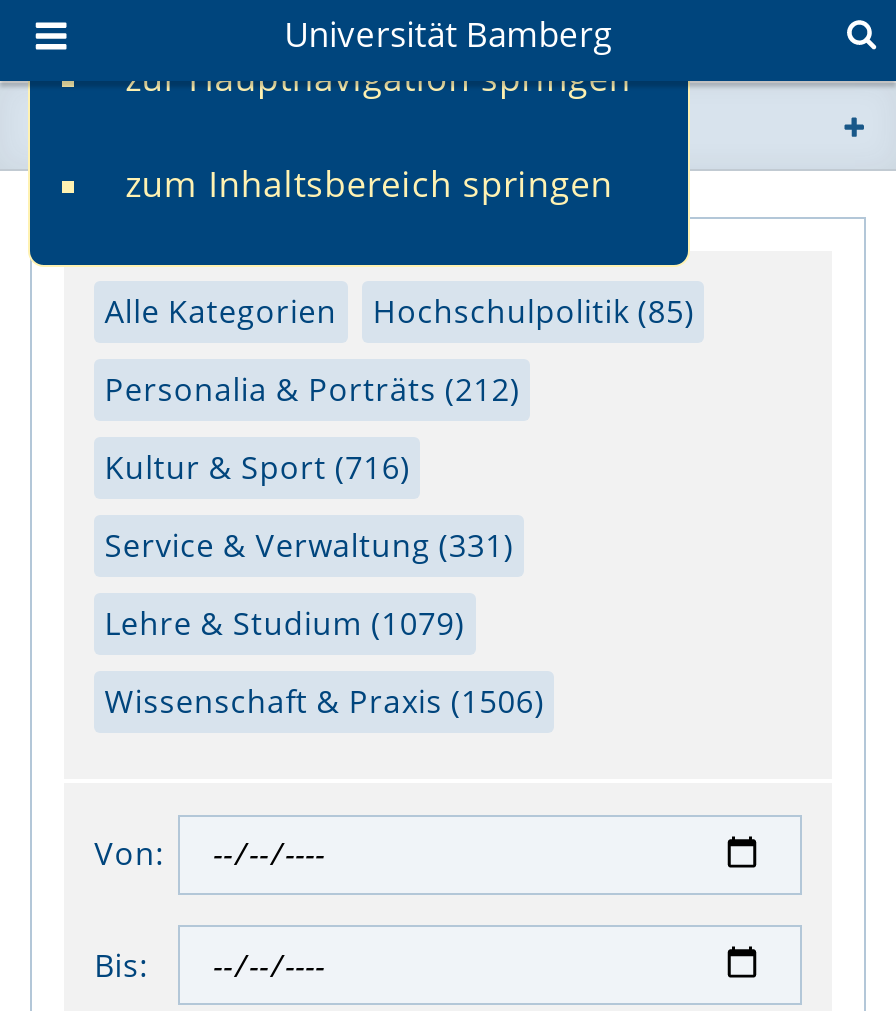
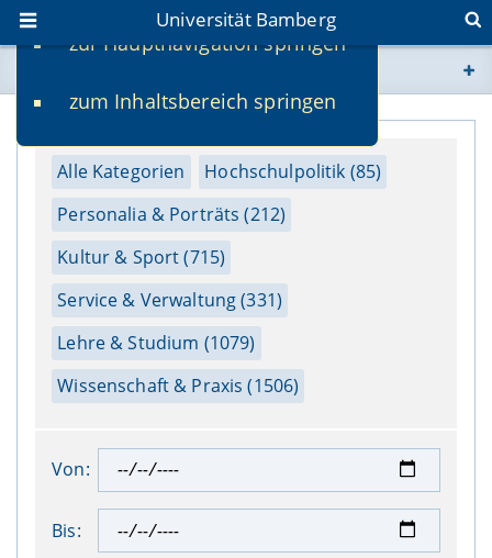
[105,445,410,489] Kultur & Sport (716) -> [57,245,225,269] Kultur & Sport (715)

